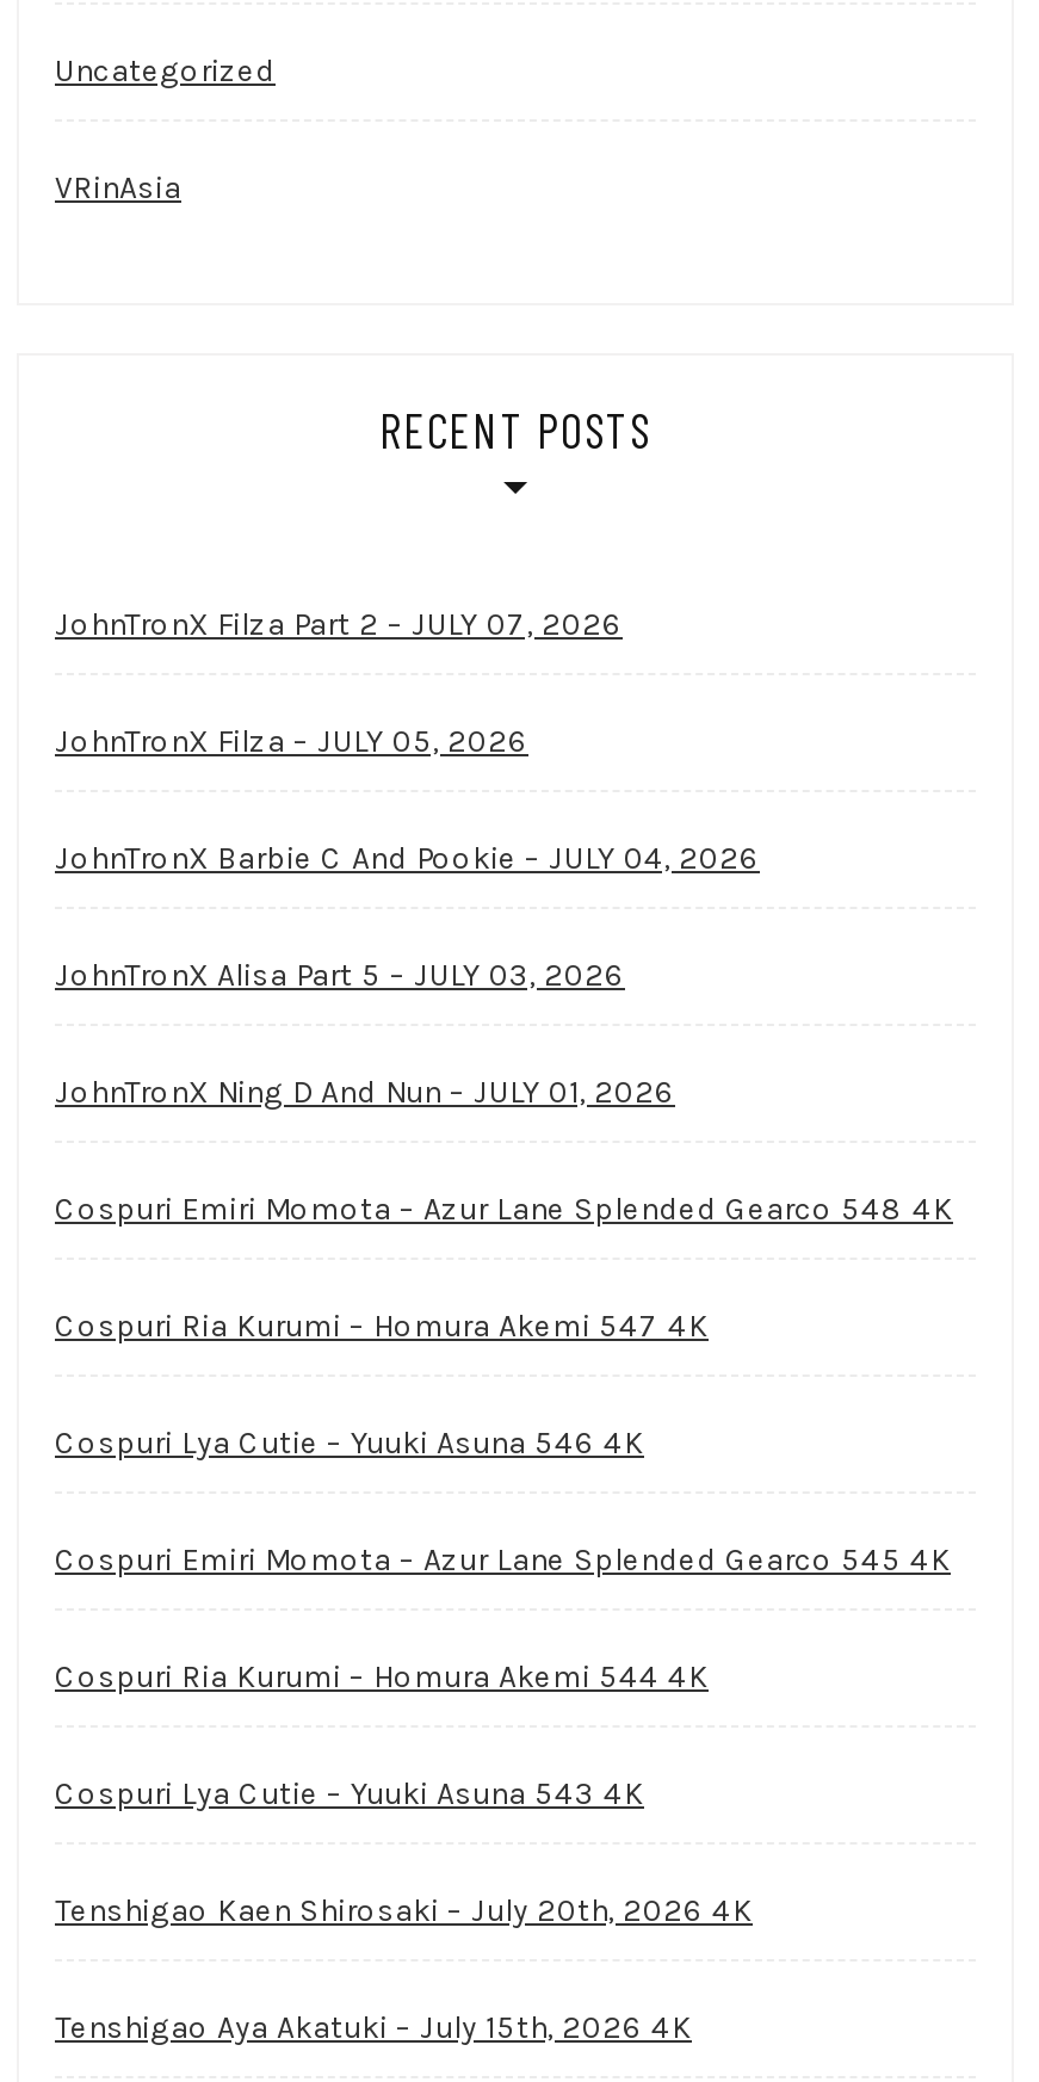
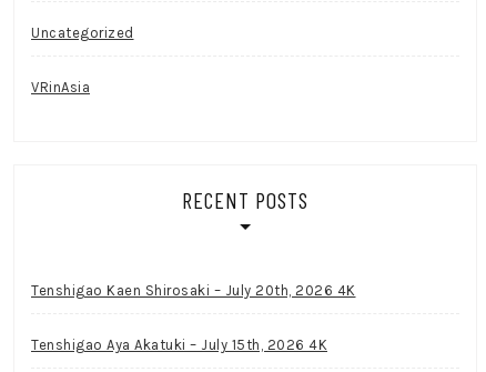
[55,606,953,1811] JohnTronX Filza Part 2 – JULY 07, 2026 | JohnTronX Filza – JULY 05, 2026 | JohnTronX Barbie C And Pookie – JULY 04, 2026 | JohnTronX Alisa Part 5 – JULY 03, 2026 | JohnTronX Ning D And Nun – JULY 01, 2026 | Cospuri Emiri Momota – Azur Lane Splended Gearco 548 4K | Cospuri Ria Kurumi – Homura Akemi 547 4K | Cospuri Lya Cutie – Yuuki Asuna 546 4K | Cospuri Emiri Momota – Azur Lane Splended Gearco 545 4K | Cospuri Ria Kurumi – Homura Akemi 544 4K | Cospuri Lya Cutie – Yuuki Asuna 543 4K -> none

